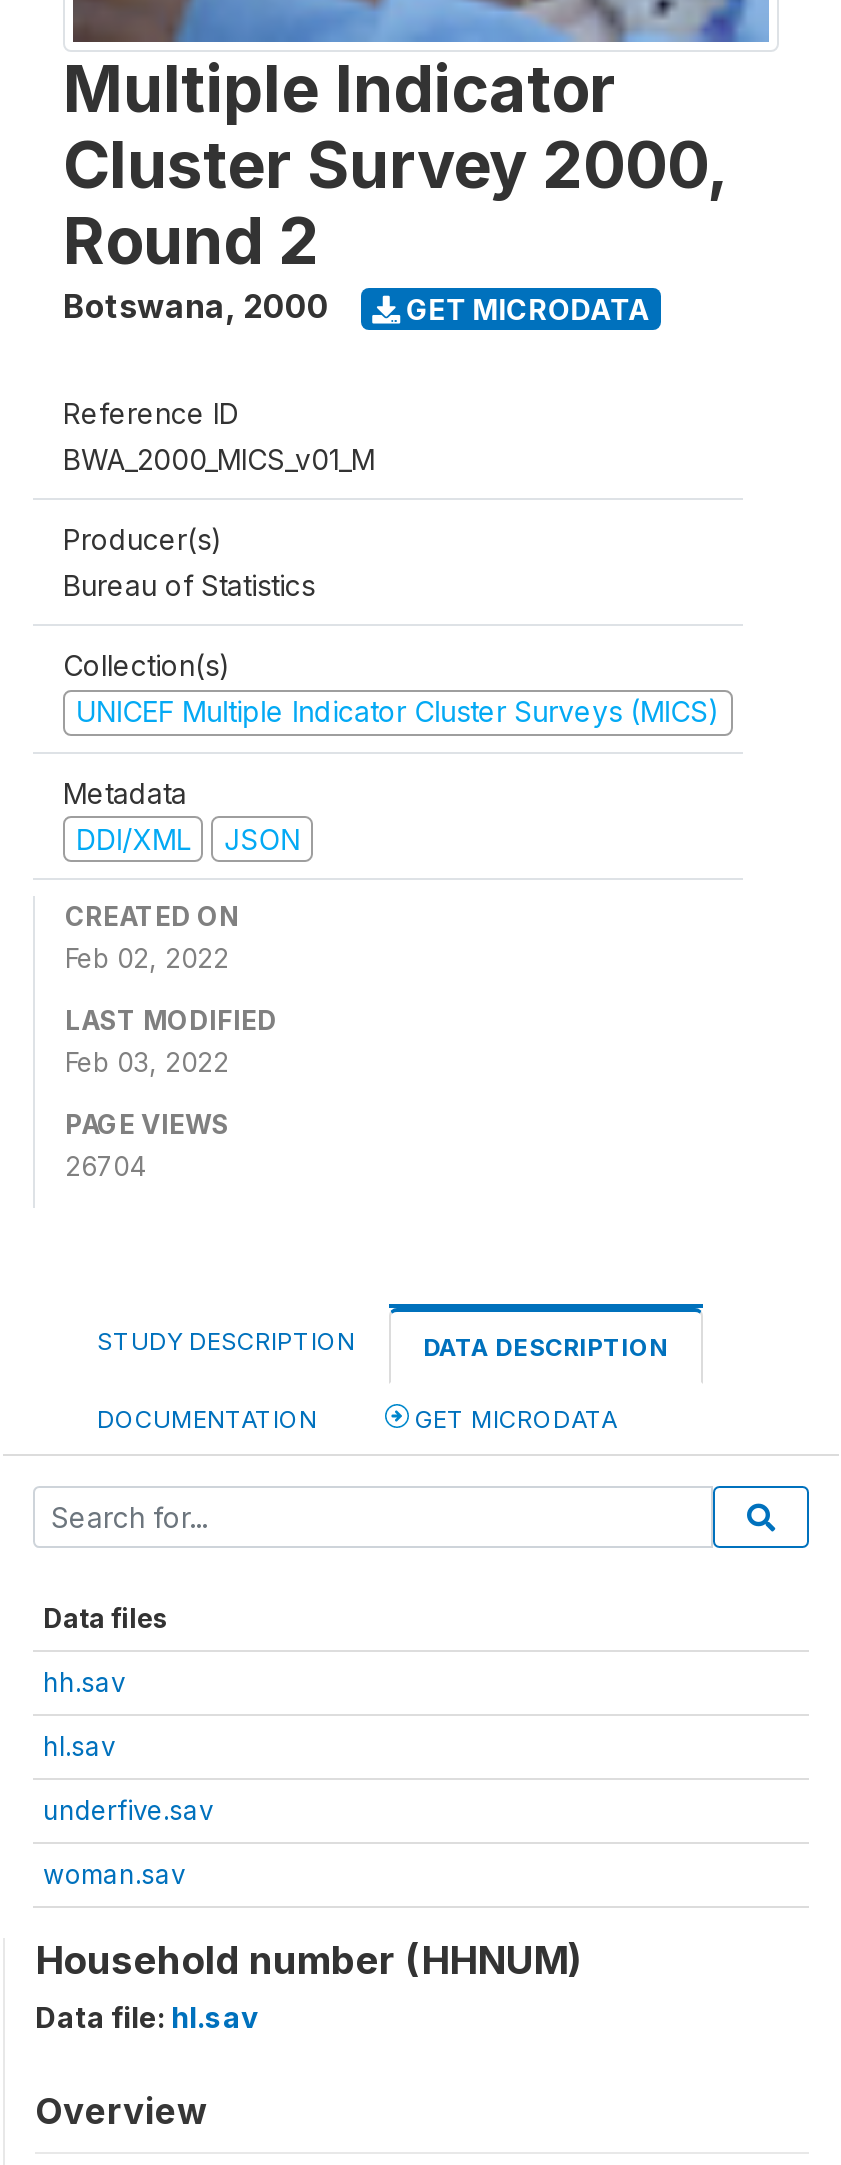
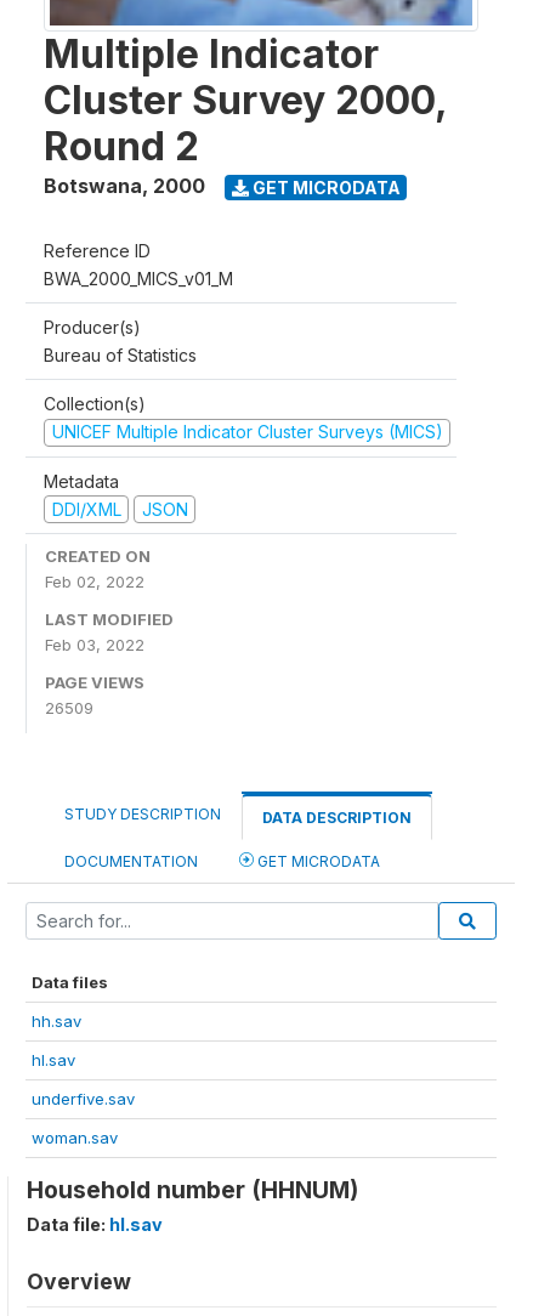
[65,1150,145,1182] 26704 -> [45,698,93,717] 26509

